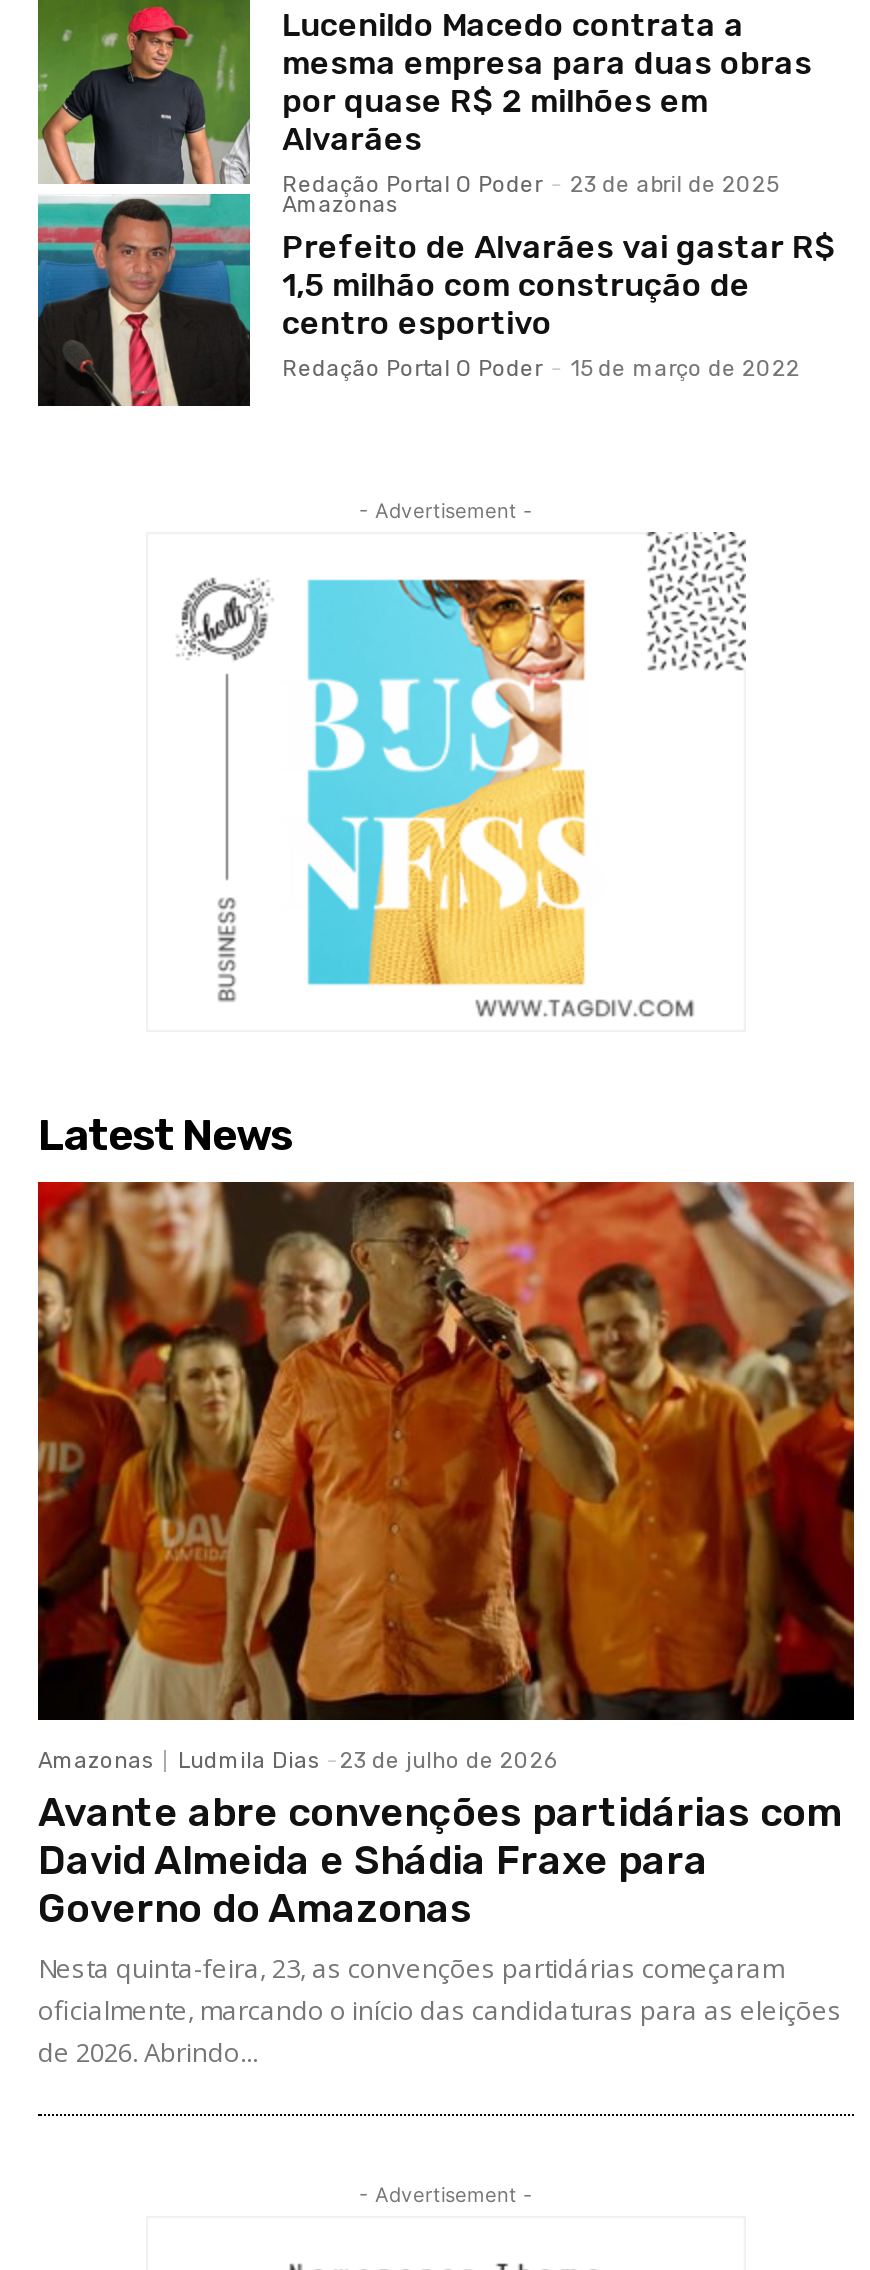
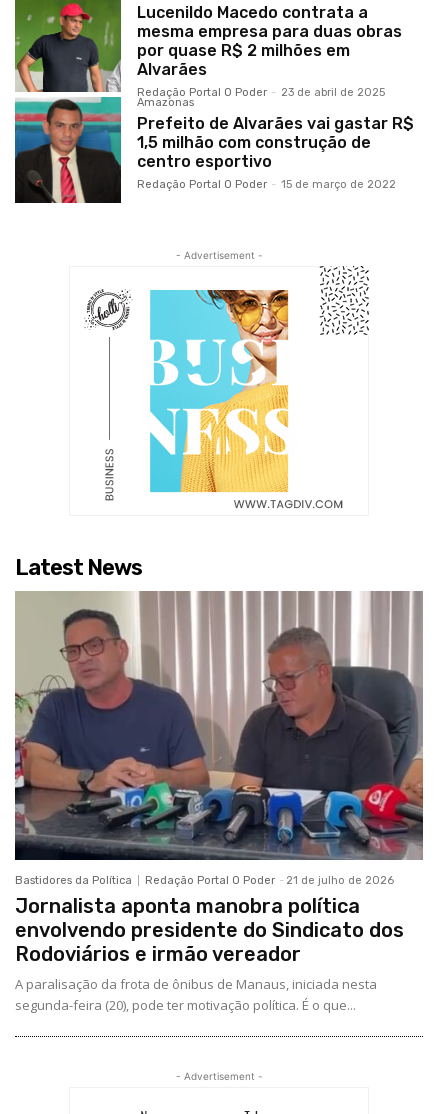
[36,1180,856,2071] [image] | Amazonas | Ludmila Dias - 23 de julho de 2026 | Avante abre convenções partidárias com | David Almeida e Shádia Fraxe para | Governo do Amazonas | Nesta quinta-feira, 23, as convenções partidárias começaram | oficialmente, marcando o início das candidaturas para as eleições | de 2026. Abrindo... -> [14,590,424,1014] [image] | Bastidores da Política | Redação Portal O Poder - 21 de julho de 2026 | Jornalista aponta manobra política | envolvendo presidente do Sindicato dos | Rodoviários e irmão vereador | A paralisação da frota de ônibus de Manaus, iniciada nesta | segunda-feira (20), pode ter motivação política. É o que...

